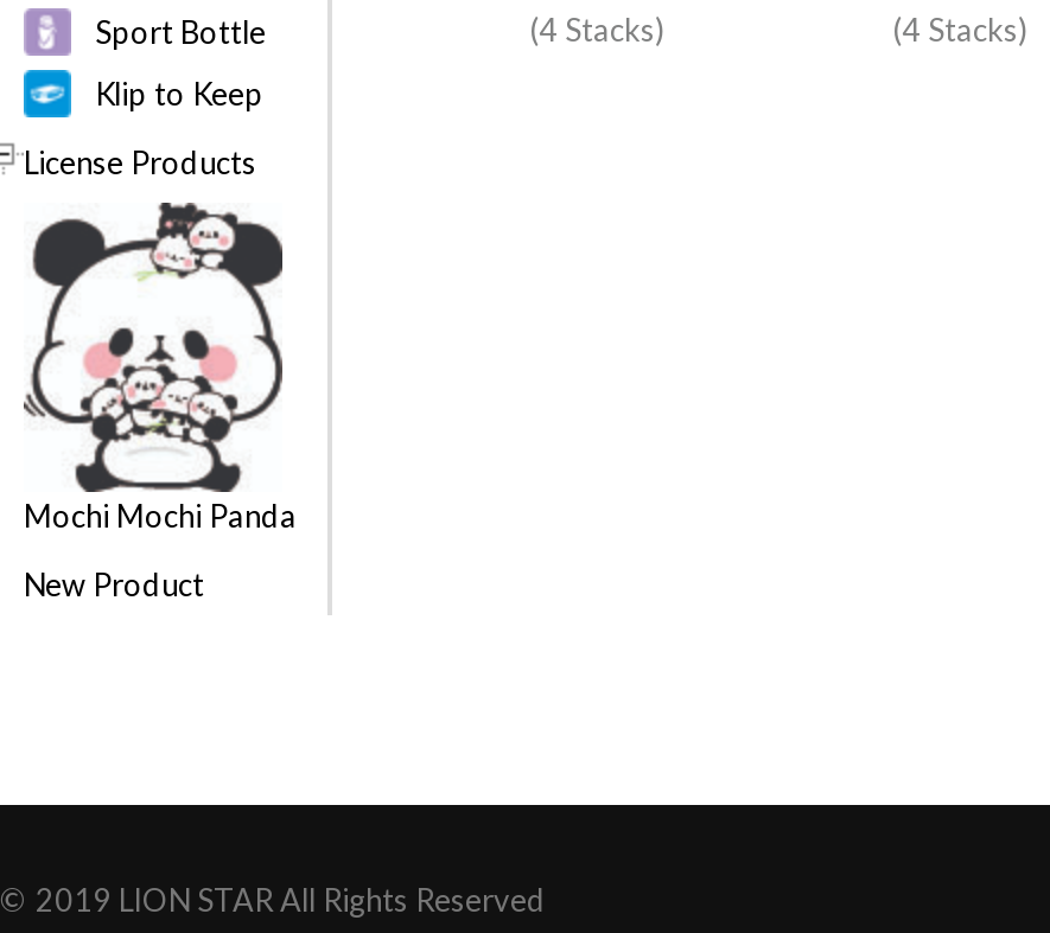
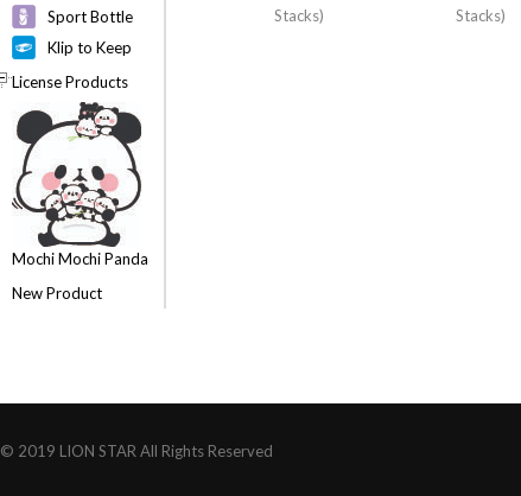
[529,11,664,49] (4 Stacks) -> [274,6,323,25] Stacks)
[892,11,1027,49] (4 Stacks) -> [455,6,505,25] Stacks)

